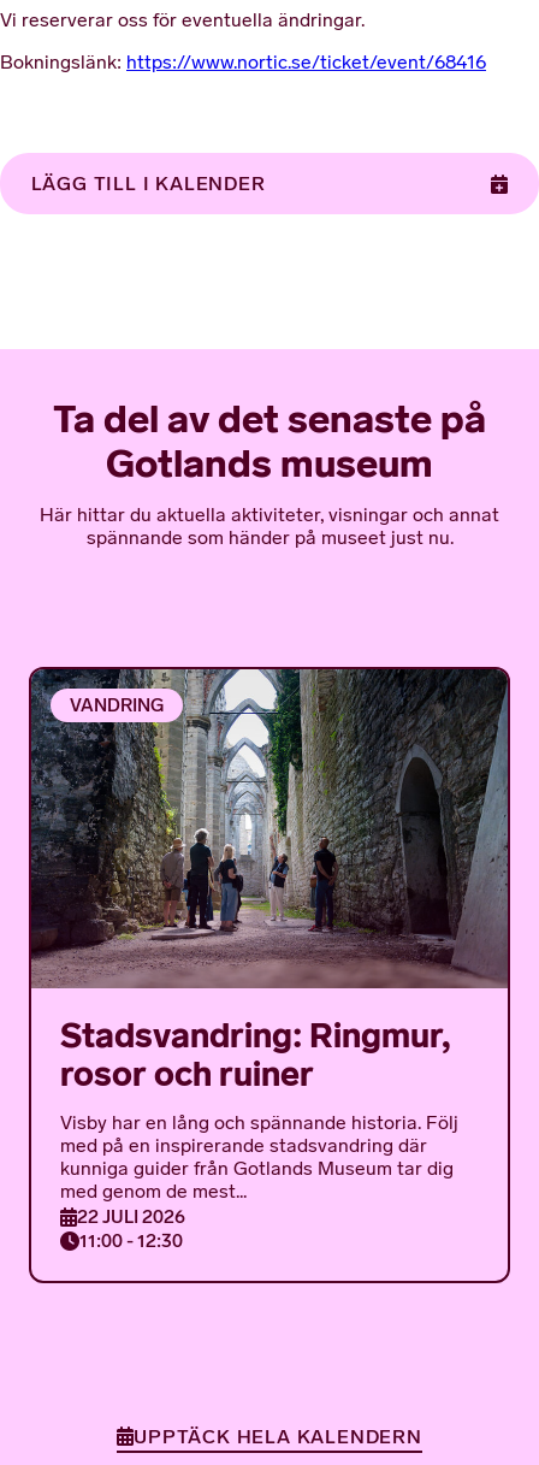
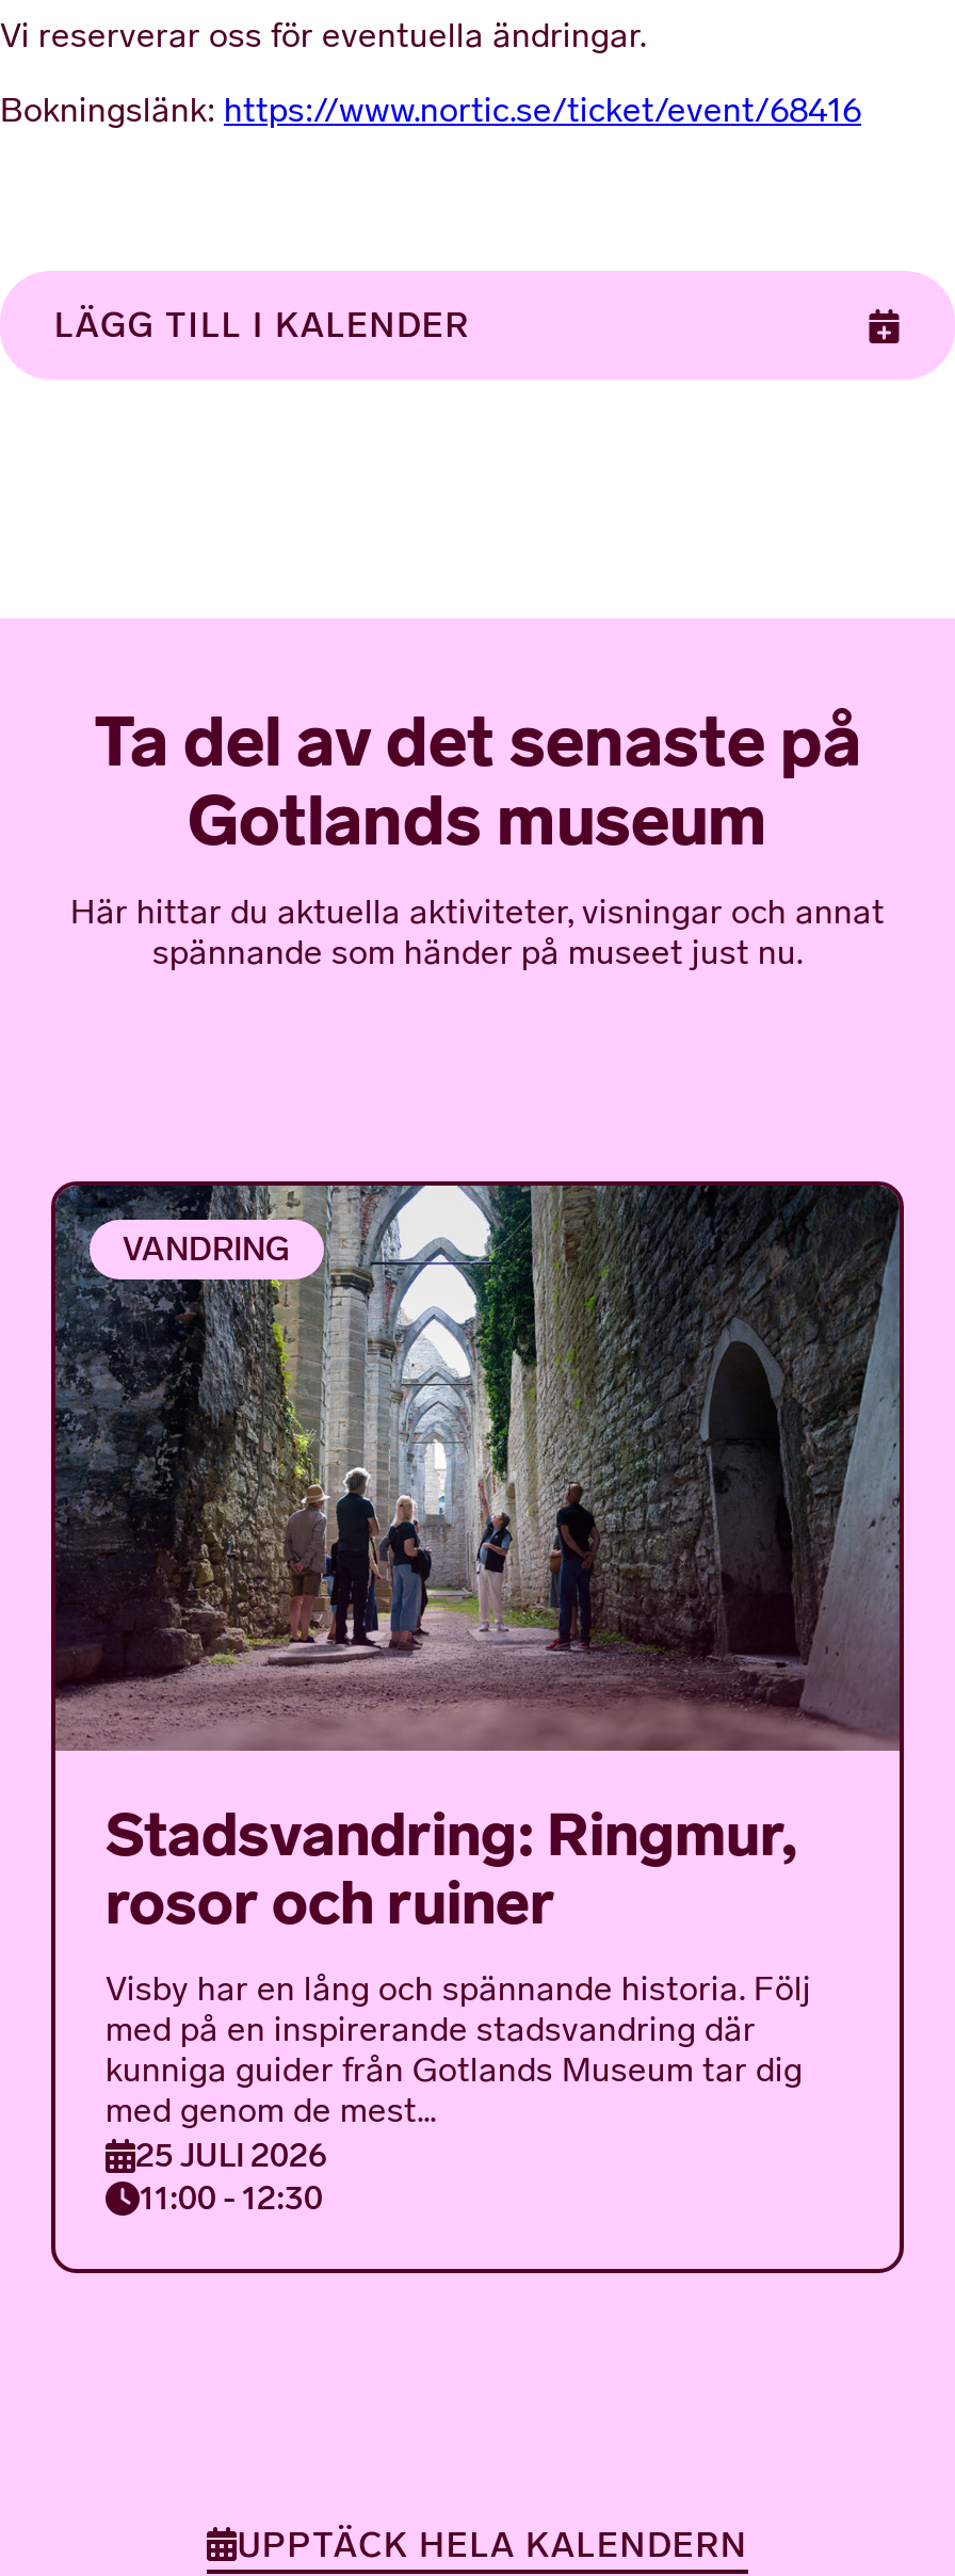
[76,1206,185,1227] 22 JULI 2026 -> [135,2136,327,2174] 25 JULI 2026

